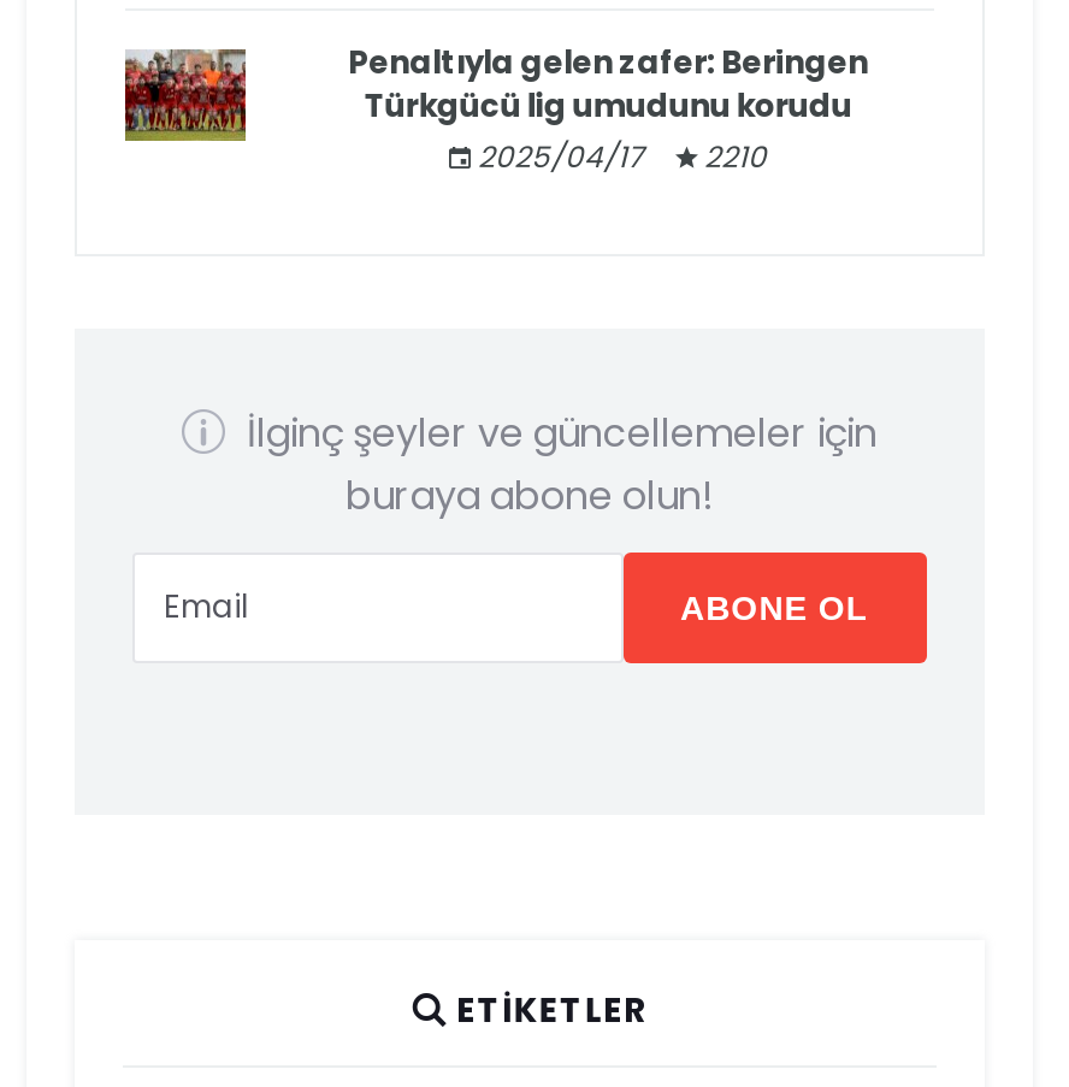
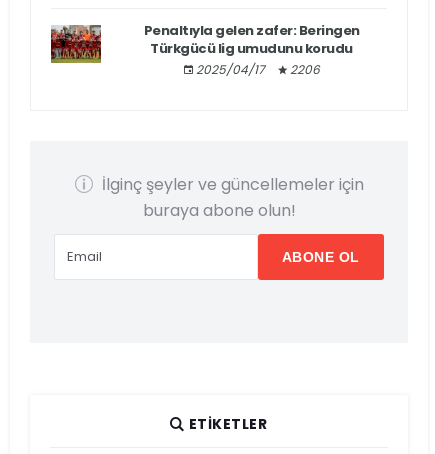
[471,136,767,177] 2025/04/17 2210 -> [192,61,319,78] 2025/04/17 2206

